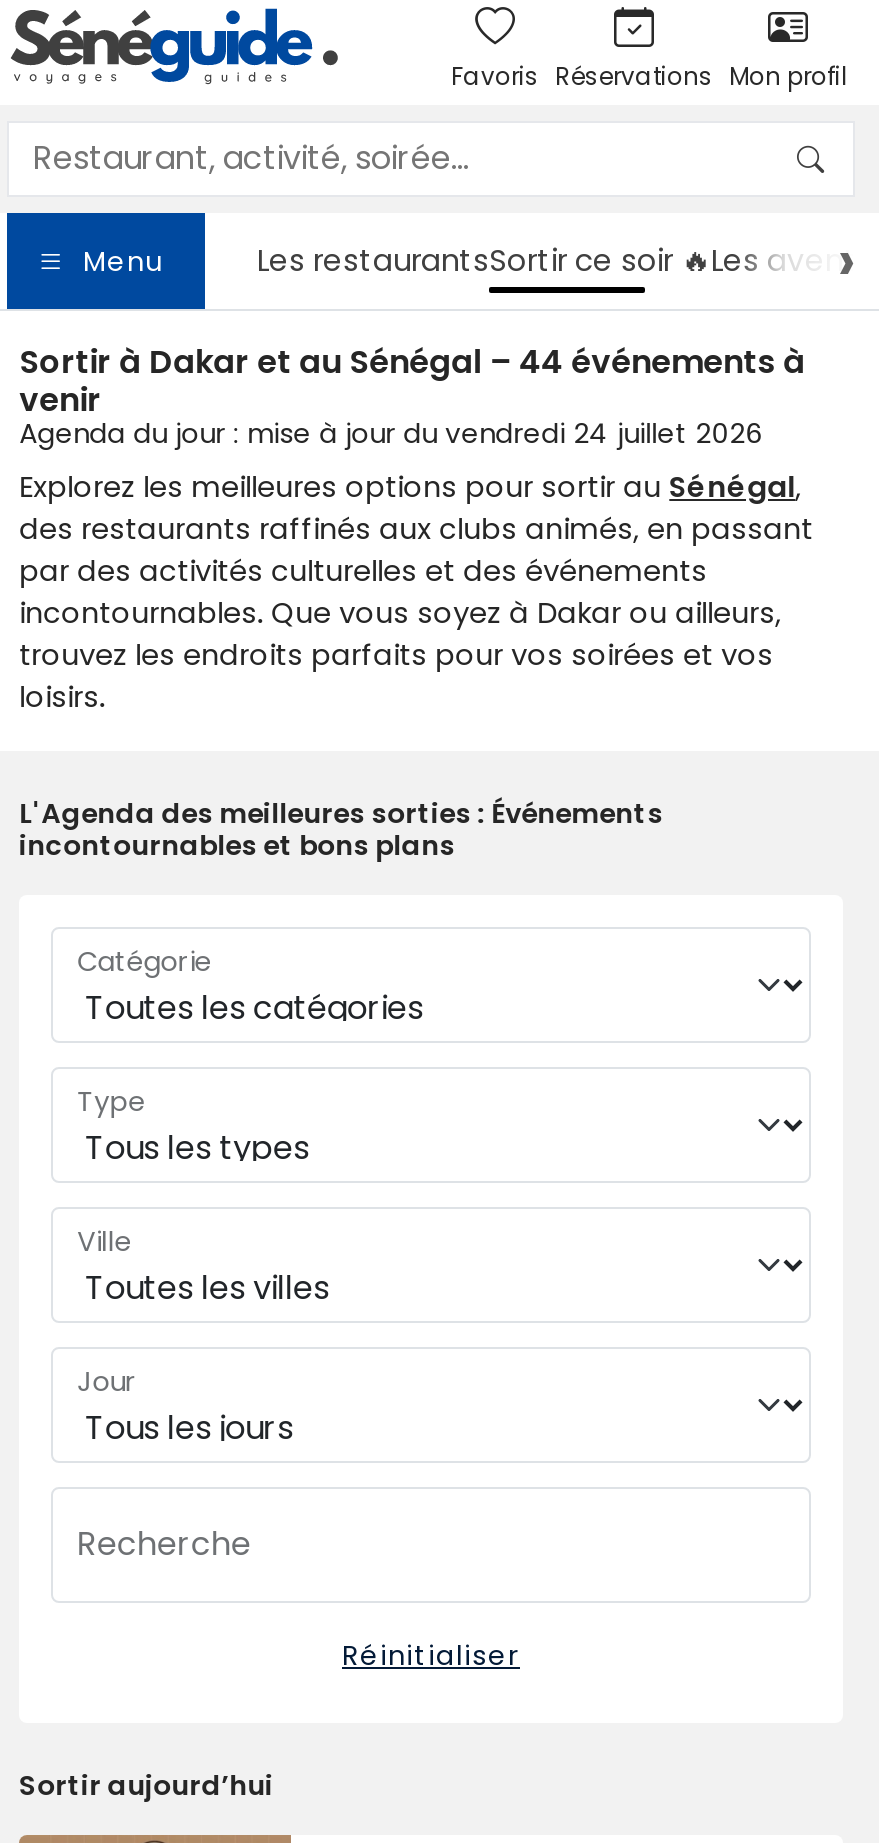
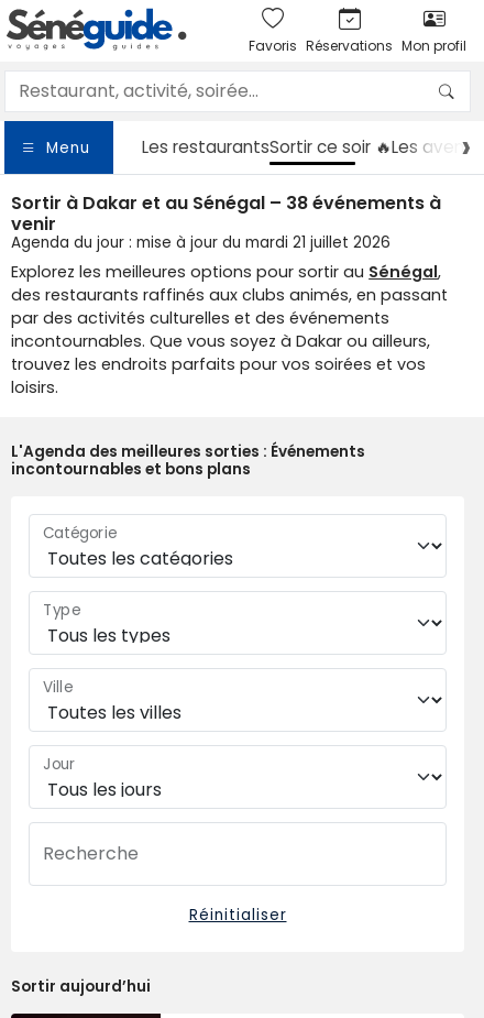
[19,339,805,385] Sortir à Dakar et au Sénégal – 44 événements à -> [11,191,441,216] Sortir à Dakar et au Sénégal – 38 événements à
[19,415,763,453] Agenda du jour : mise à jour du vendredi 24 juillet 2026 -> [11,232,391,253] Agenda du jour : mise à jour du mardi 21 juillet 2026

